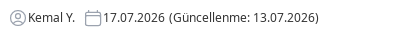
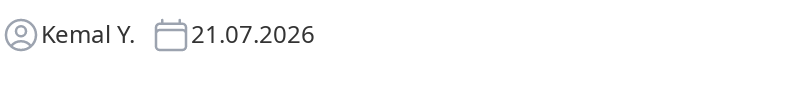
[28,9,319,26] Kemal Y. 17.07.2026 (Güncellenme: 13.07.2026) -> [41,17,315,51] Kemal Y. 21.07.2026

